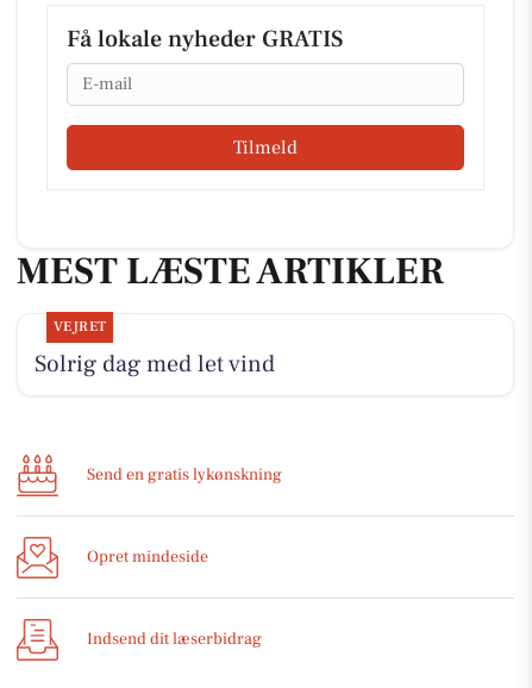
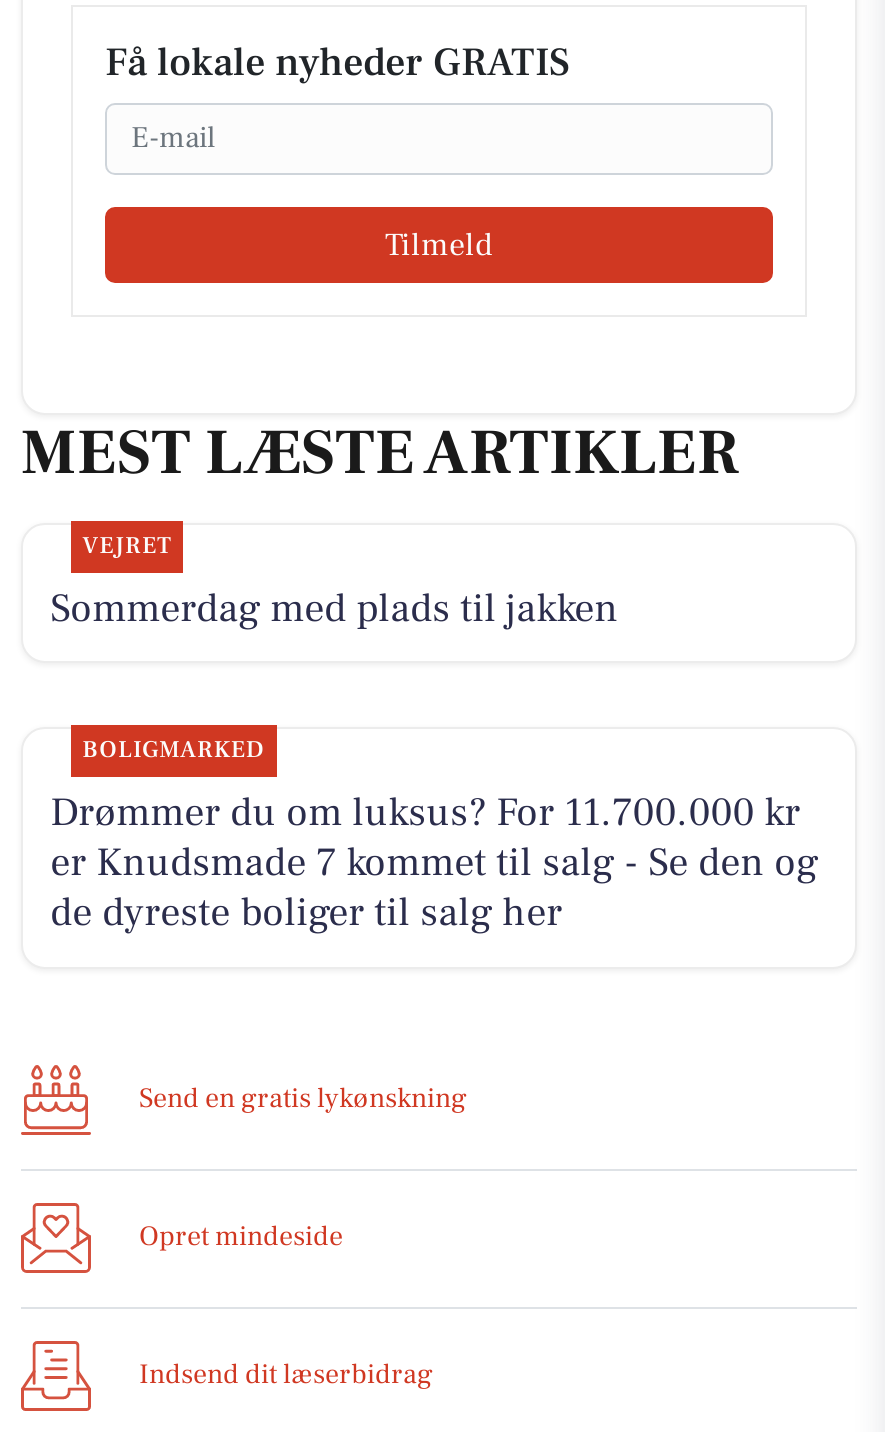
[34,348,274,379] Solrig dag med let vind -> [50,582,818,939] Sommerdag med plads til jakken | BOLIGMARKED | Drømmer du om luksus? For 11.700.000 kr | er Knudsmade 7 kommet til salg - Se den og | de dyreste boliger til salg her

